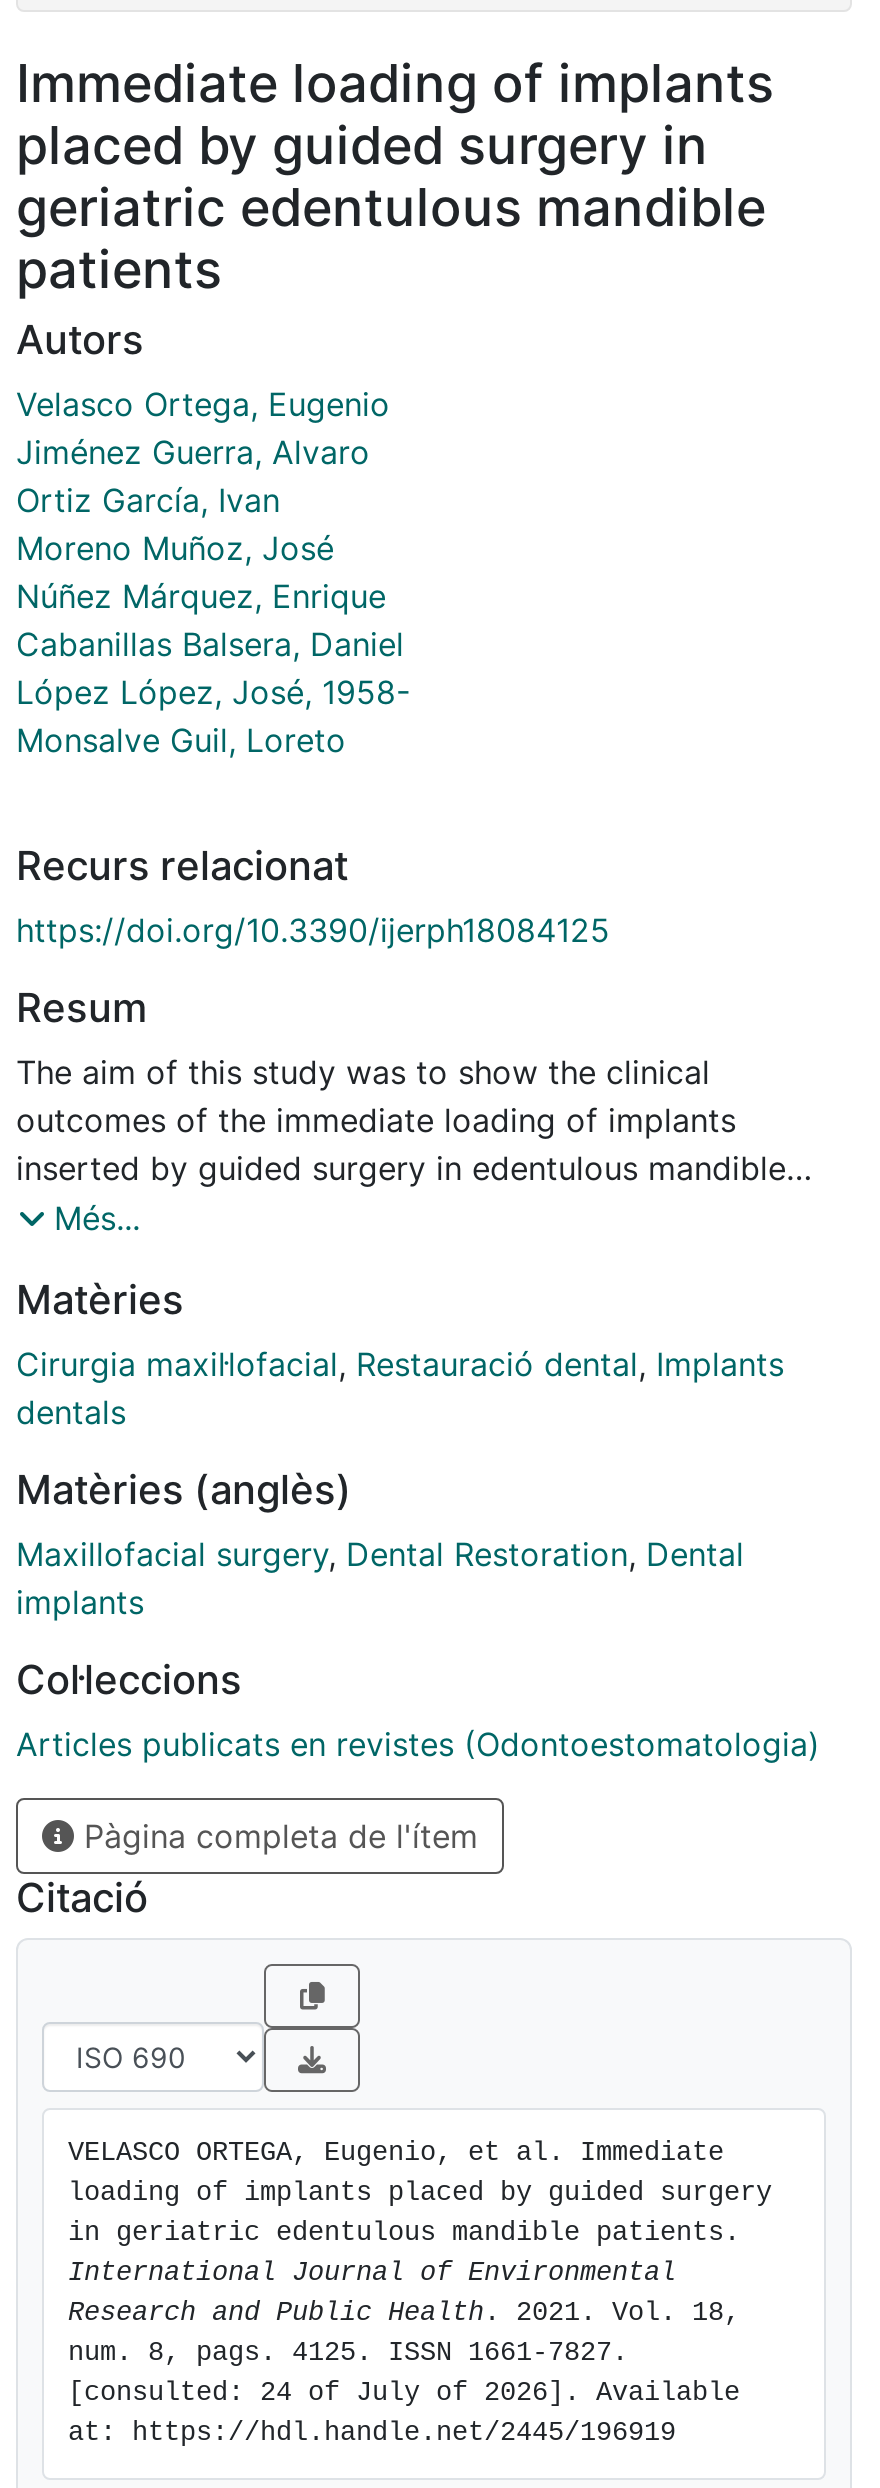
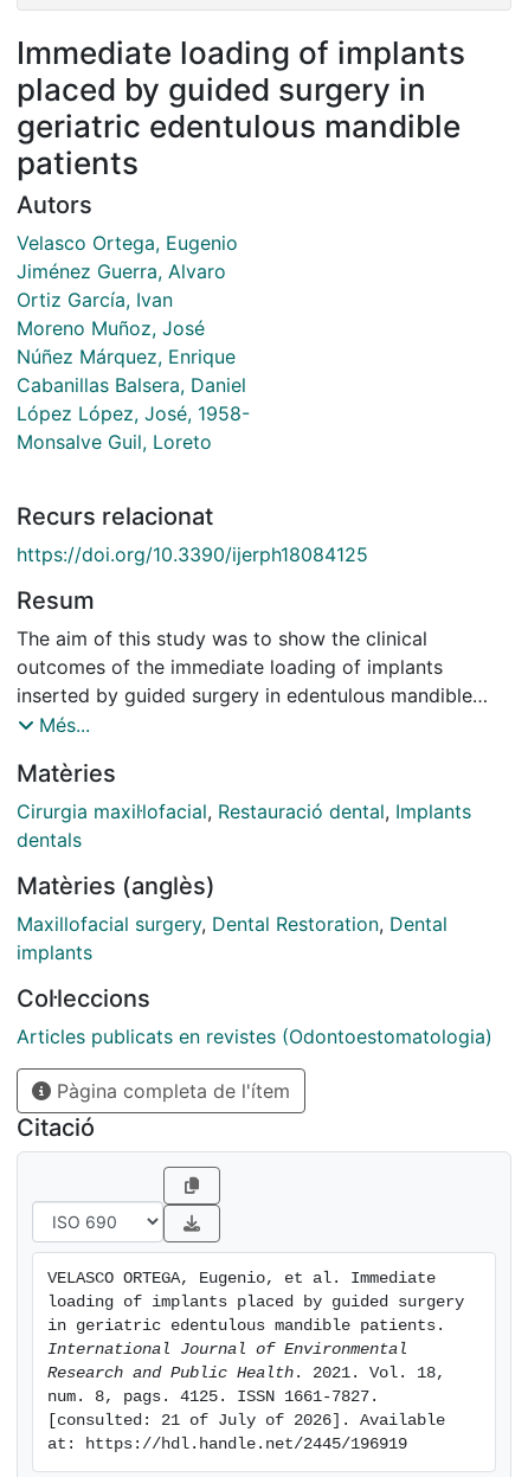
[68,2379,740,2409] [consulted: 24 of July of 2026]. Available -> [47,1412,445,1430] [consulted: 21 of July of 2026]. Available

